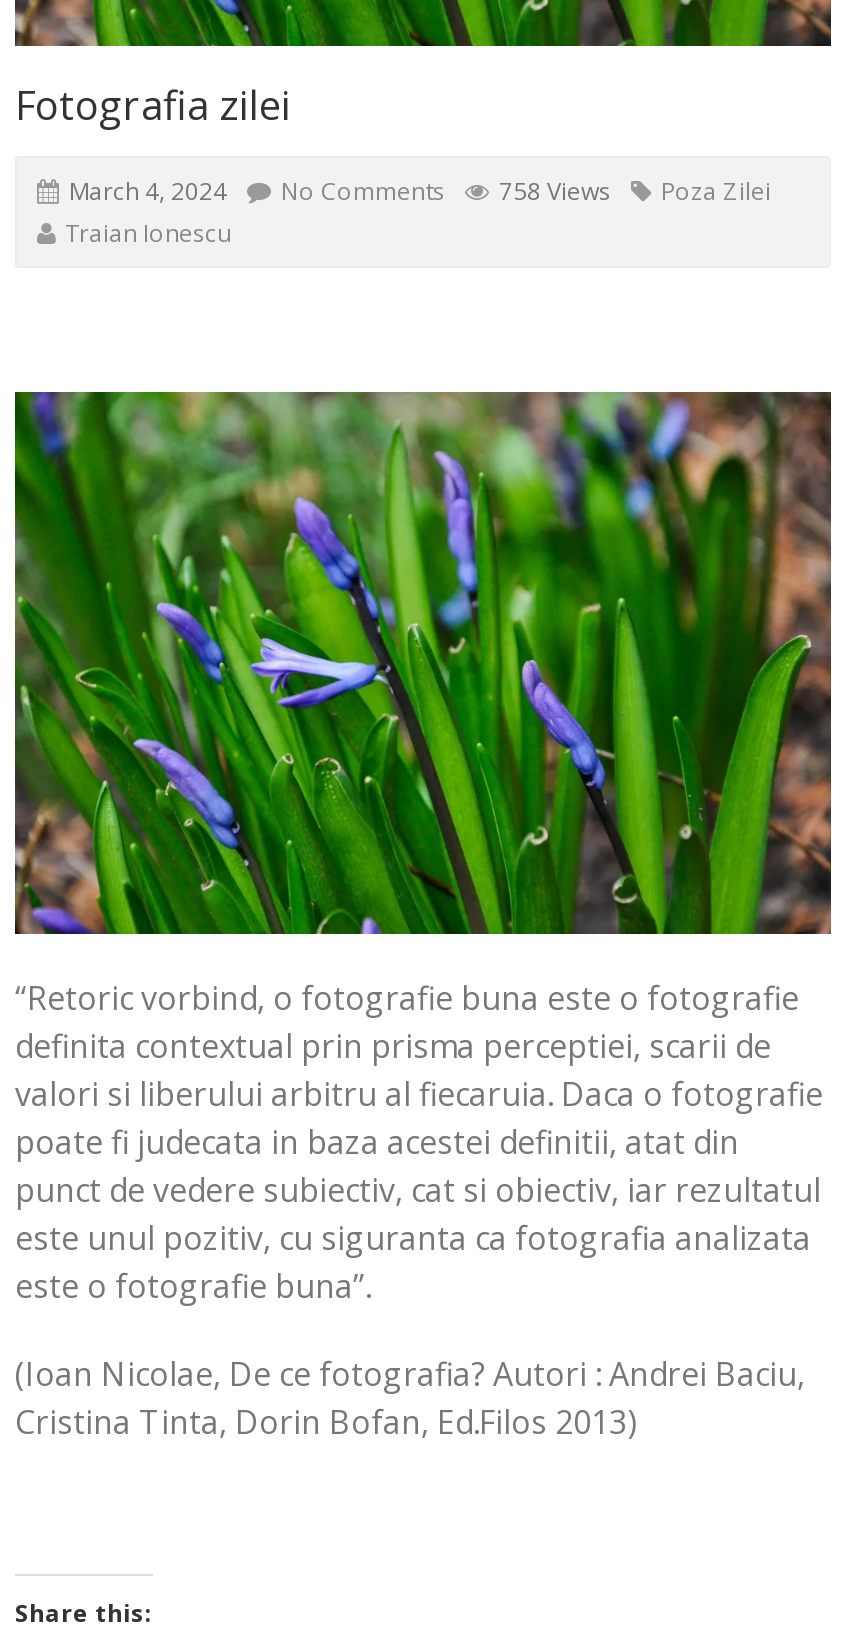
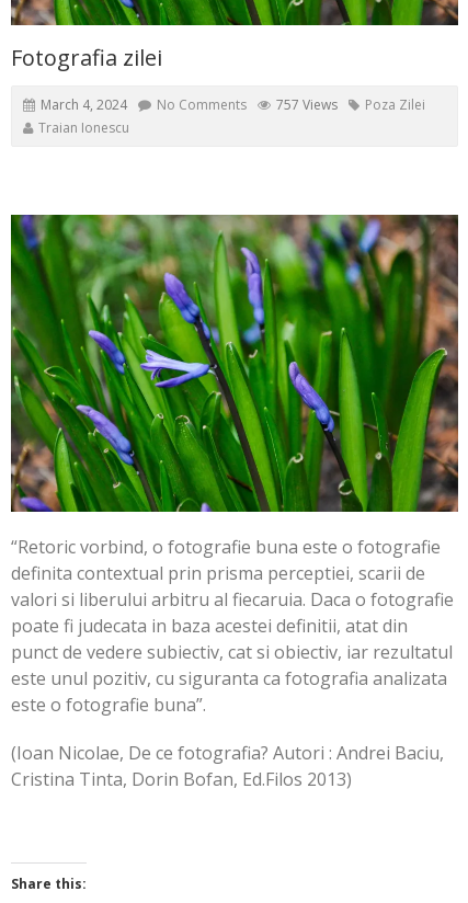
[69,173,771,207] March 4, 2024 No Comments 758 Views Poza Zilei -> [41,95,425,114] March 4, 2024 No Comments 757 Views Poza Zilei

